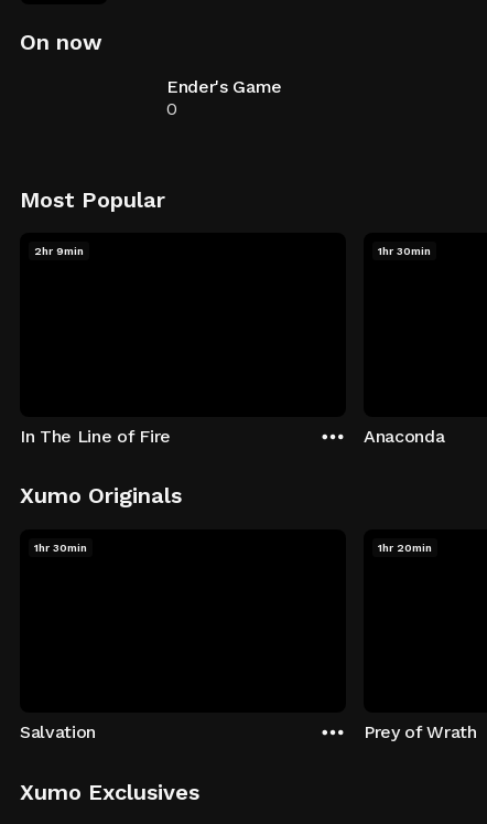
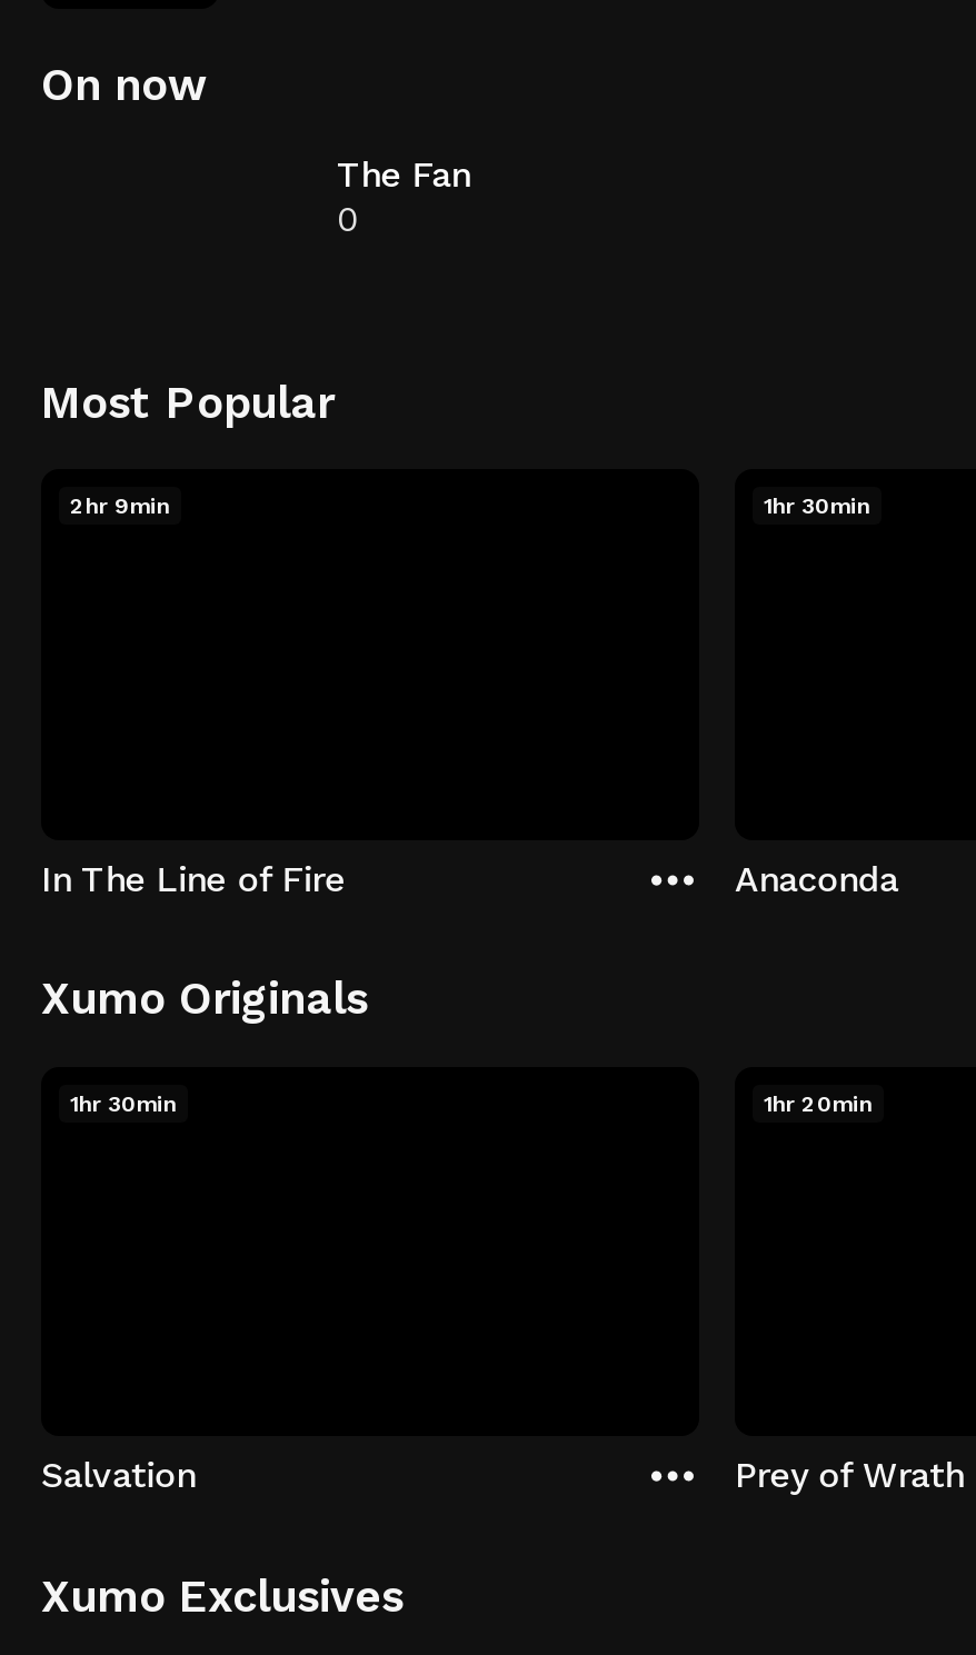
[166,76,282,97] Ender's Game -> [337,153,470,196] The Fan

